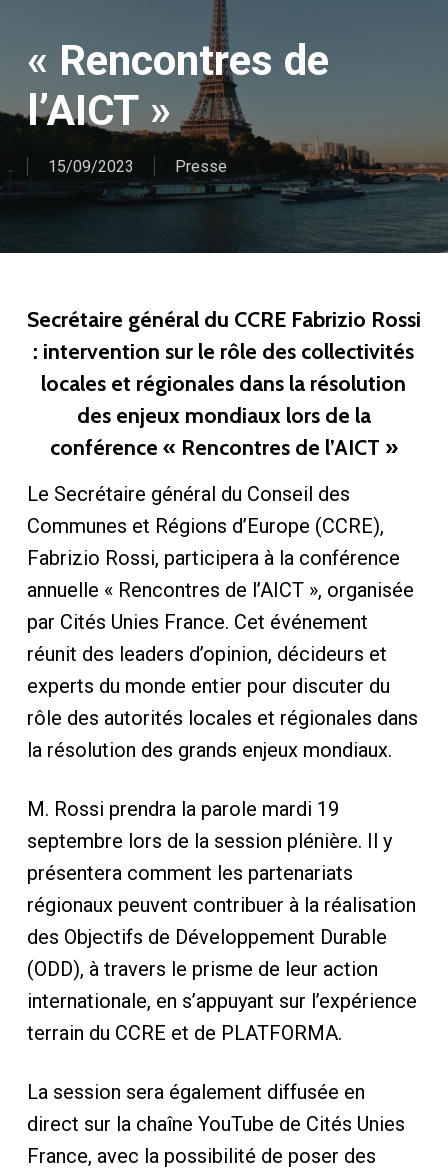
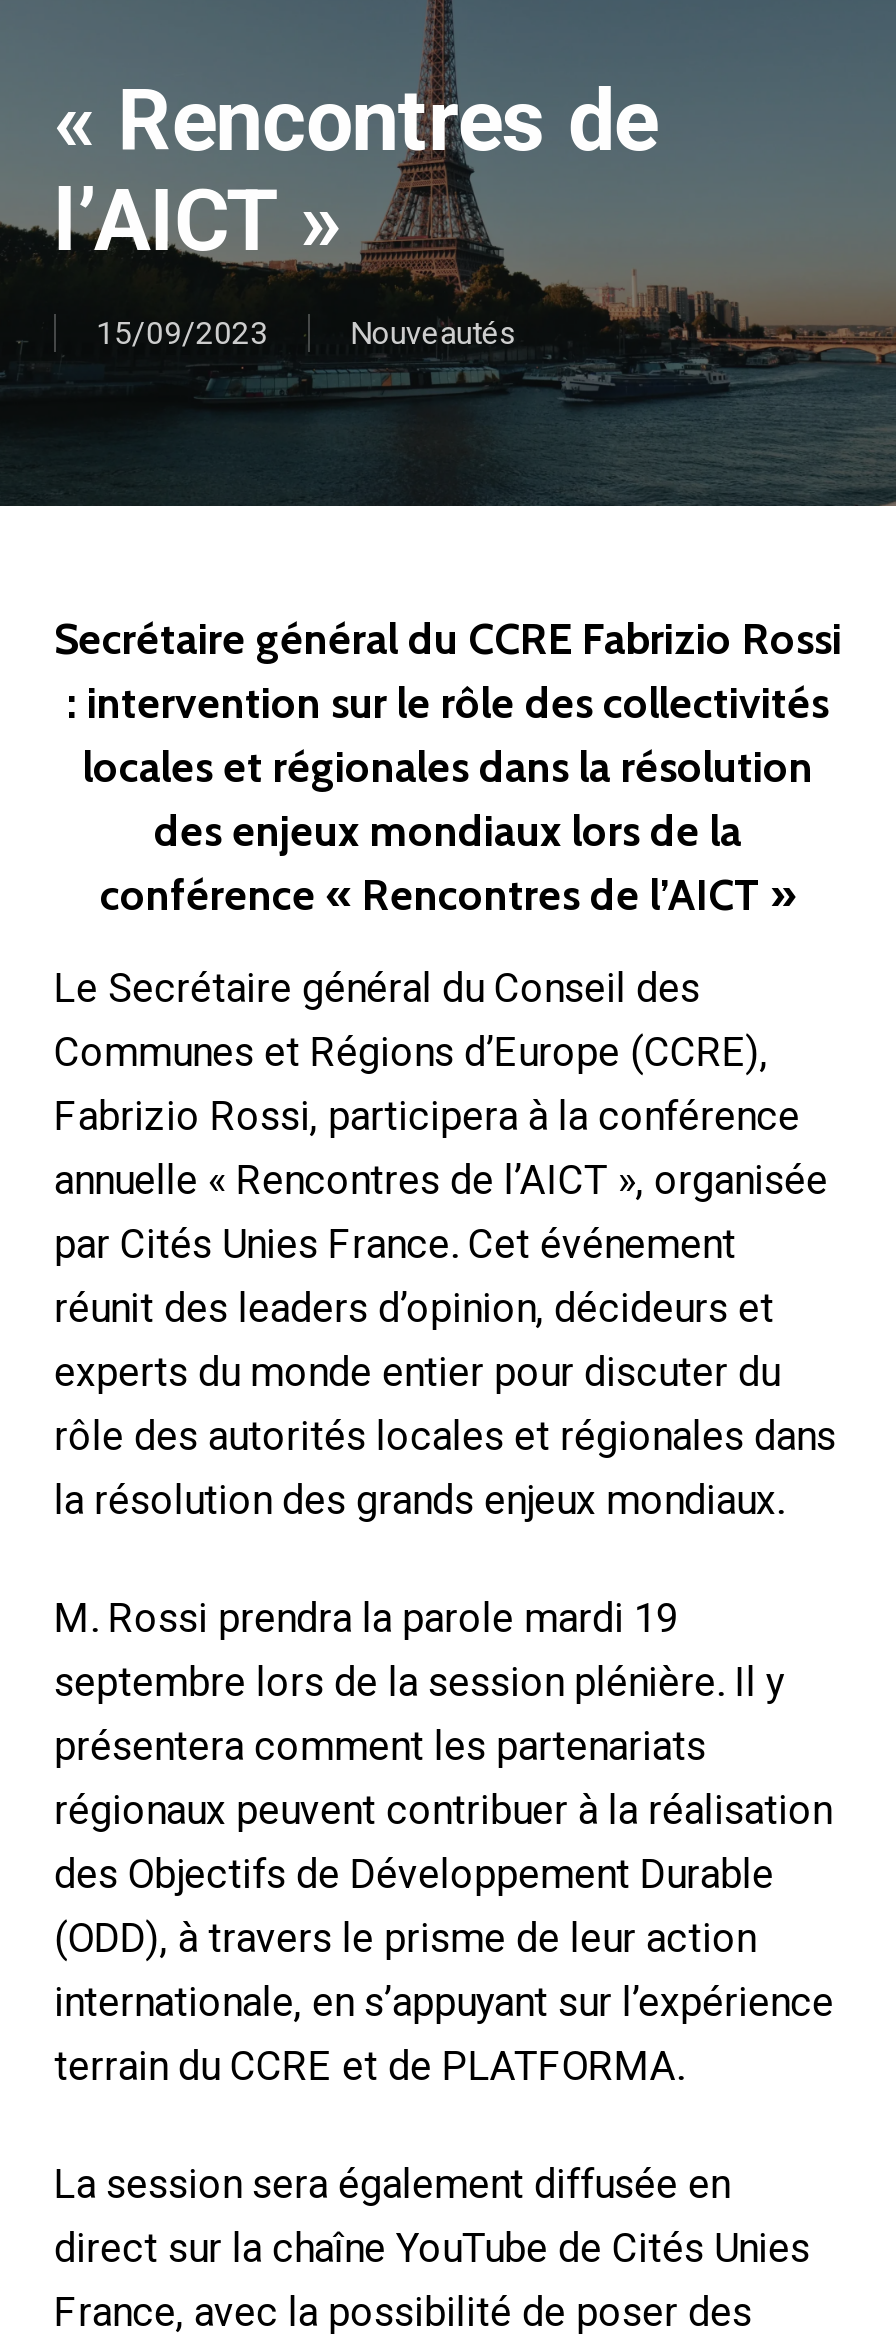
[175,157,227,176] Presse -> [350,314,518,352] Nouveautés

